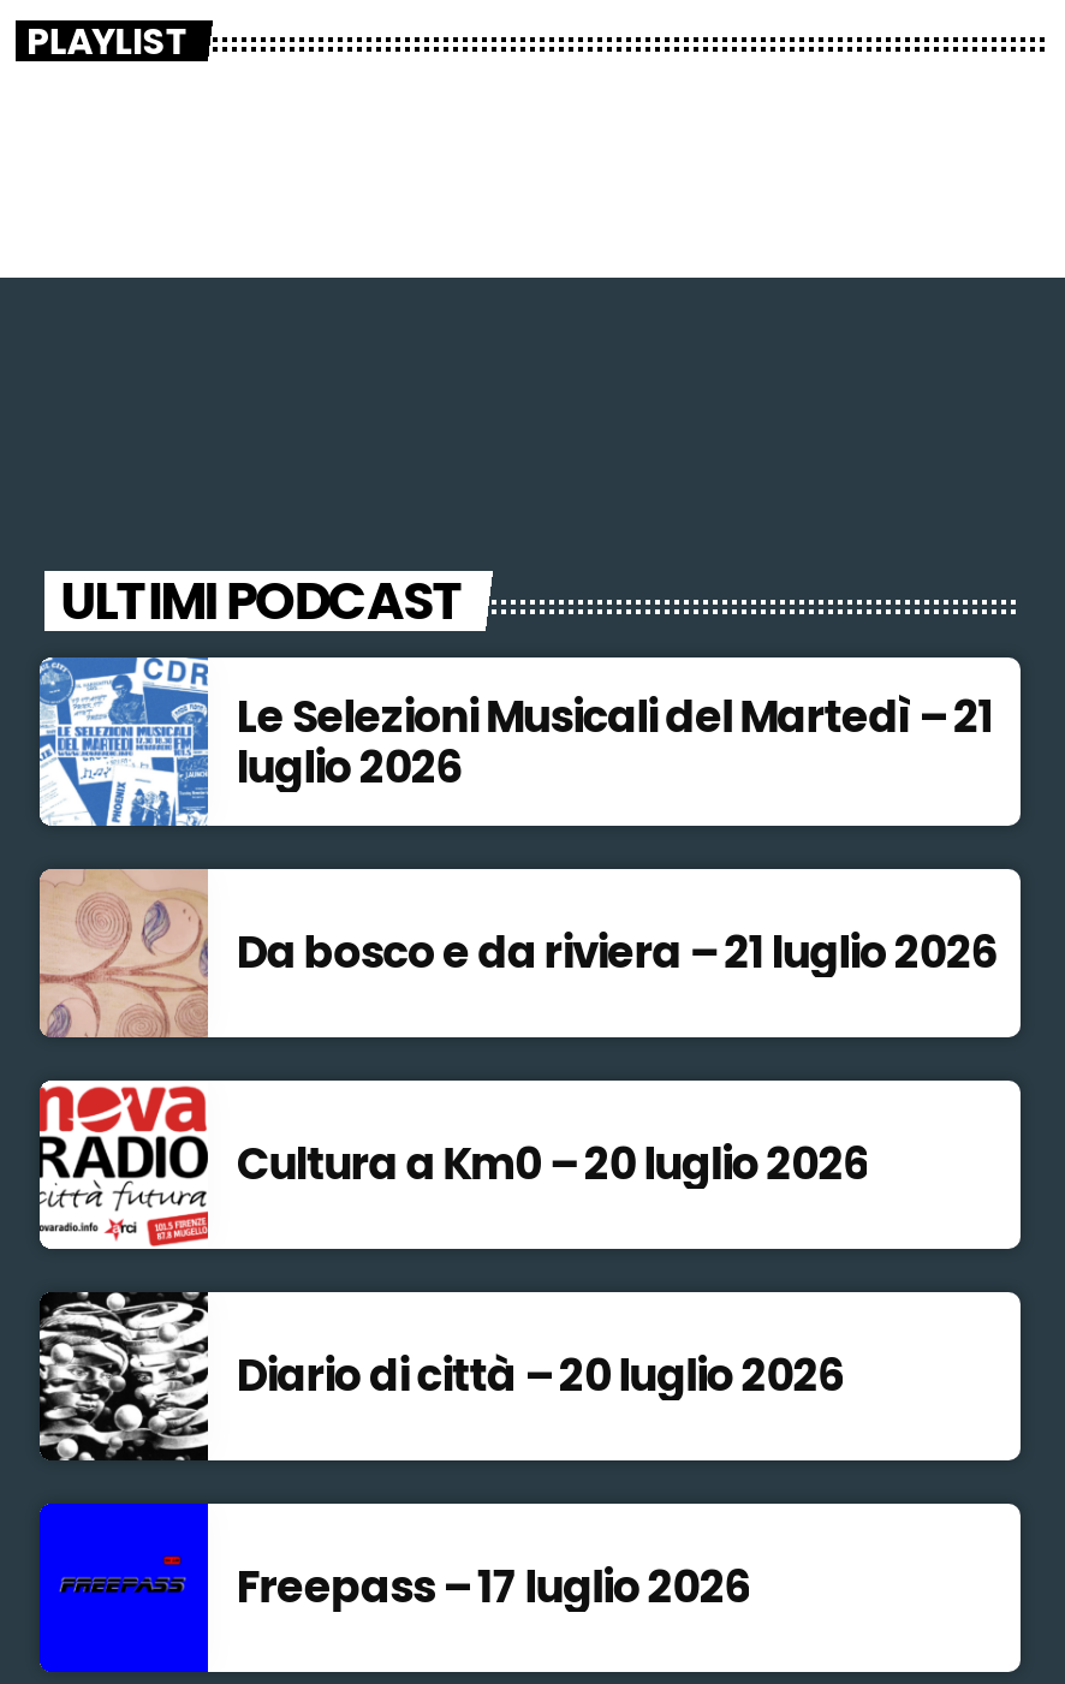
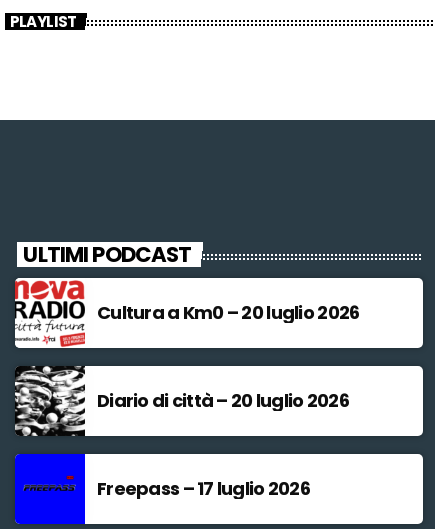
[37,655,996,983] [image] | Le Selezioni Musicali del Martedì – 21 | luglio 2026 | Da bosco e da riviera – 21 luglio 2026 -> none
[37,867,210,1040] [image] -> none

